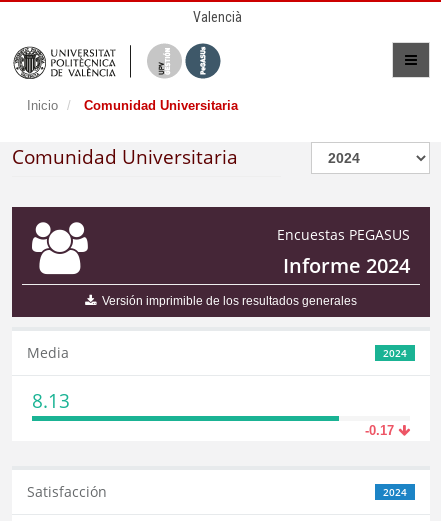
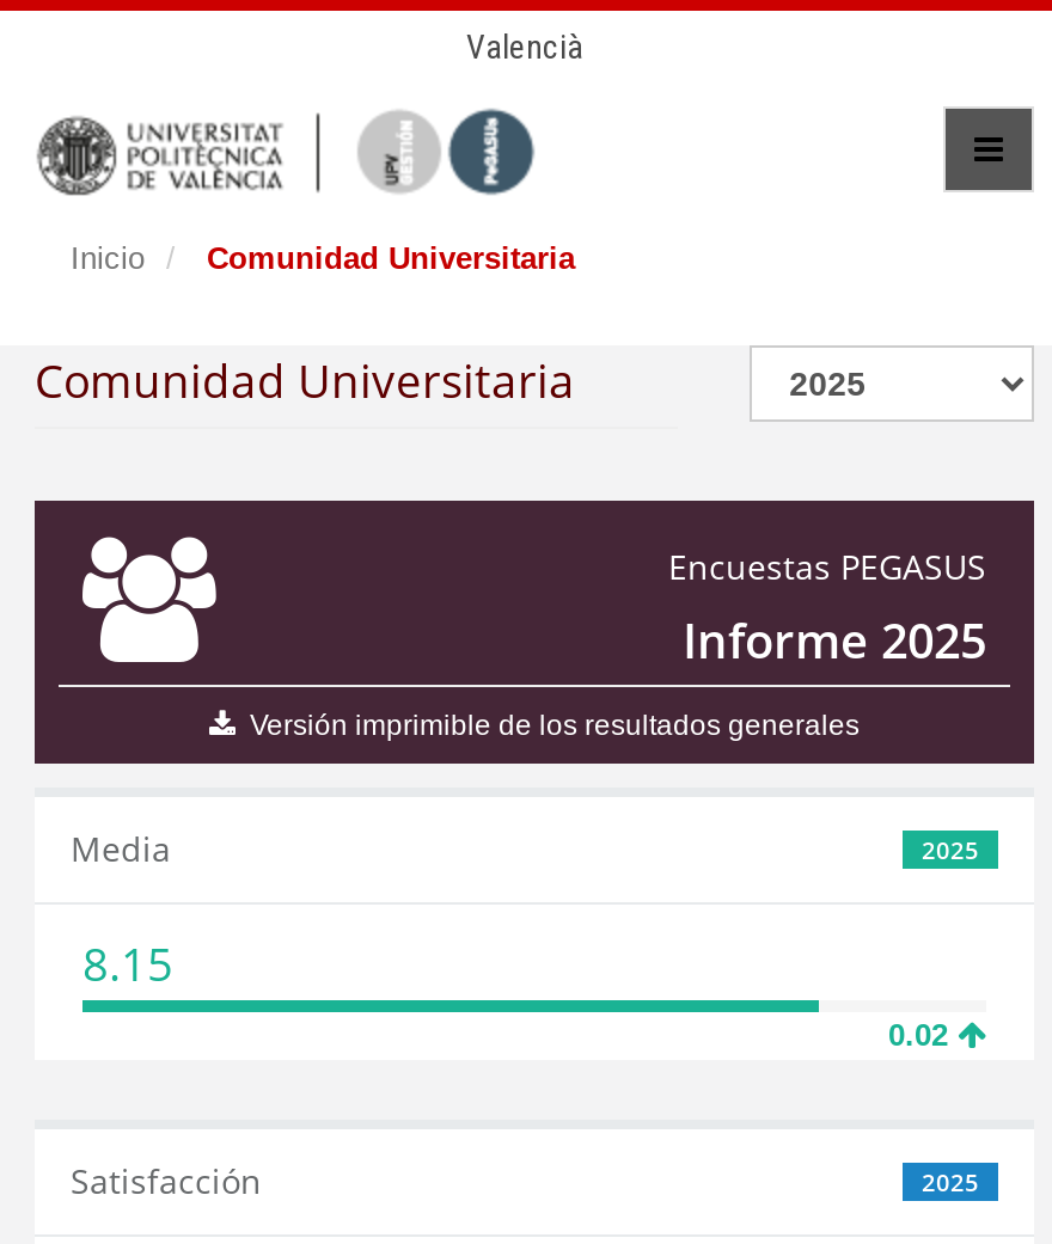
[283,252,410,279] Informe 2024 -> [683,608,986,673] Informe 2025
[383,346,407,360] 2024 -> [922,833,979,866] 2025
[32,388,70,414] 8.13 -> [82,933,173,995] 8.15
[365,423,398,438] -0.17 -> [888,1017,958,1053] 0.02
[383,485,407,499] 2024 -> [922,1165,979,1199] 2025

